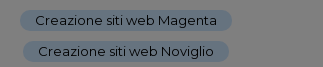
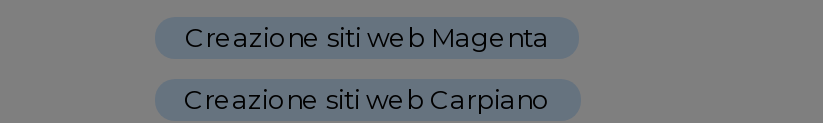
[38,43,214,59] Creazione siti web Noviglio -> [184,82,550,114] Creazione siti web Carpiano

